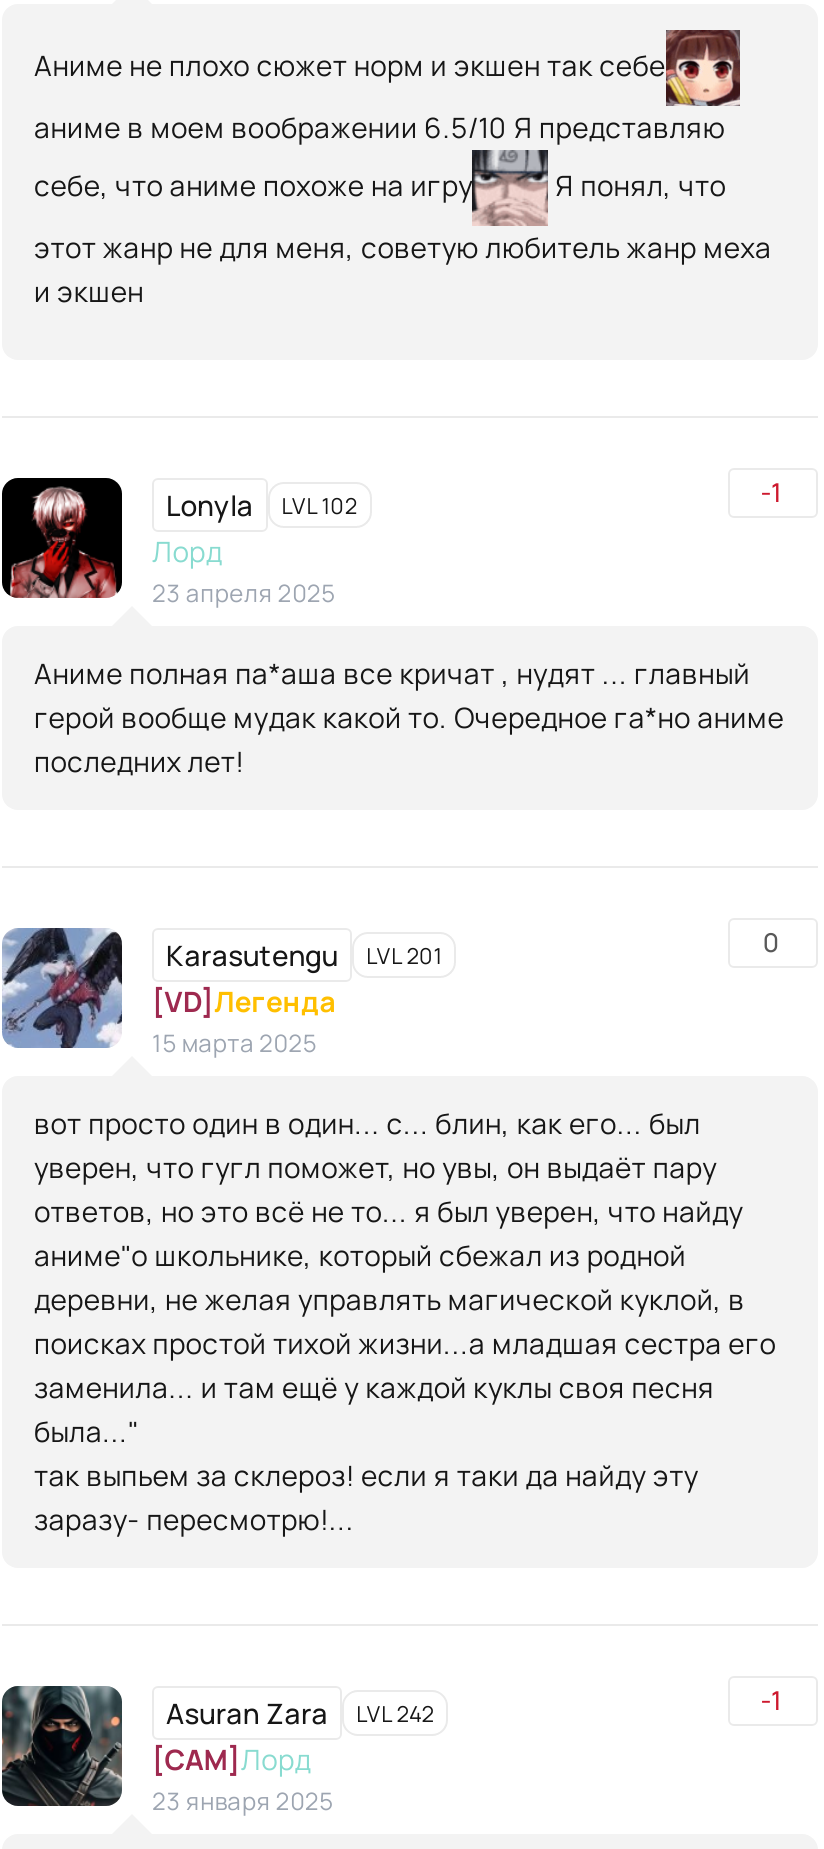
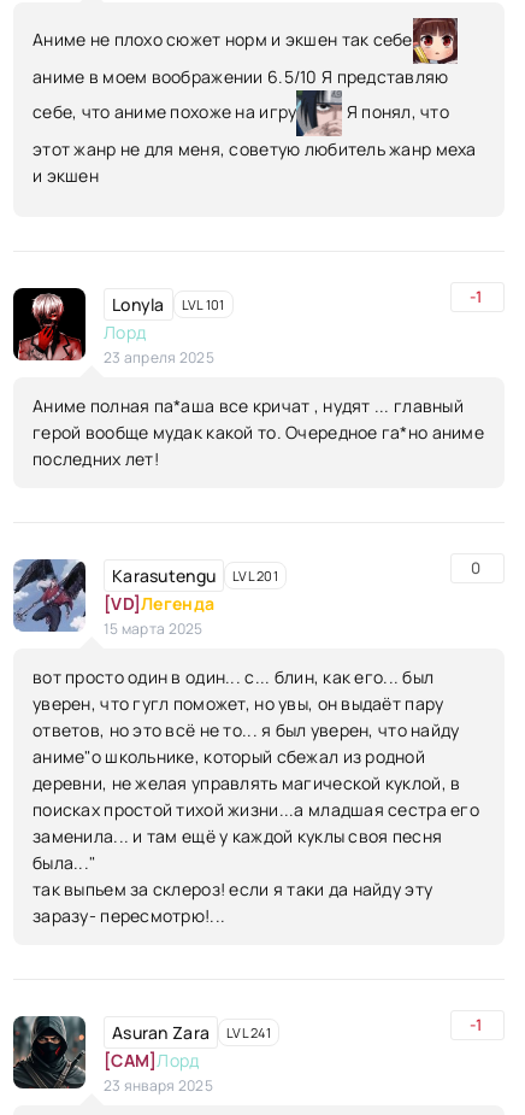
[472,150,548,222] [image] -> [295,90,340,134] [image]
[166,485,357,523] Lonyla LVL 102 -> [112,292,225,315] Lonyla LVL 101
[166,1693,434,1731] Asuran Zara LVL 242 -> [112,1020,271,1043] Asuran Zara LVL 241

